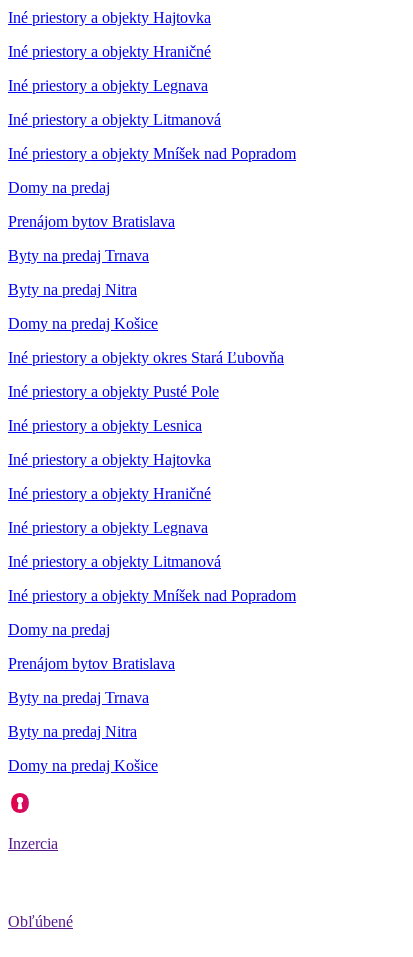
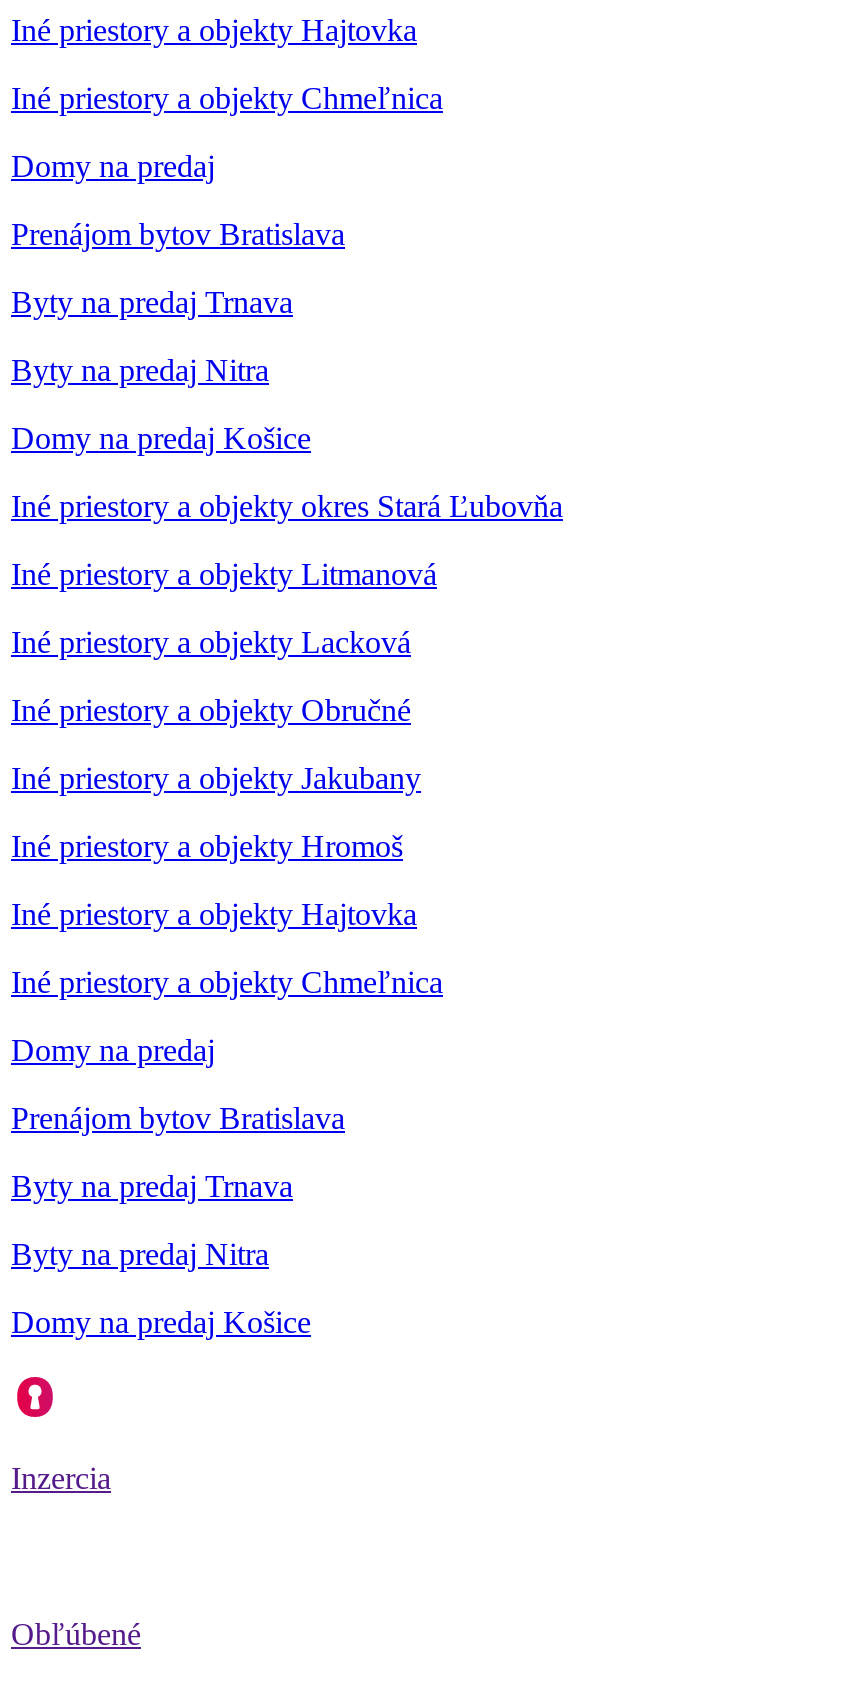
[8,43,296,162] Iné priestory a objekty Hraničné | Iné priestory a objekty Legnava | Iné priestory a objekty Litmanová | Iné priestory a objekty Mníšek nad Popradom -> [11,82,443,116] Iné priestory a objekty Chmeľnica
[8,383,219,434] Iné priestory a objekty Pusté Pole | Iné priestory a objekty Lesnica -> [11,558,437,864] Iné priestory a objekty Litmanová | Iné priestory a objekty Lacková | Iné priestory a objekty Obručné | Iné priestory a objekty Jakubany | Iné priestory a objekty Hromoš
[8,485,296,604] Iné priestory a objekty Hraničné | Iné priestory a objekty Legnava | Iné priestory a objekty Litmanová | Iné priestory a objekty Mníšek nad Popradom -> [11,966,443,1000] Iné priestory a objekty Chmeľnica

